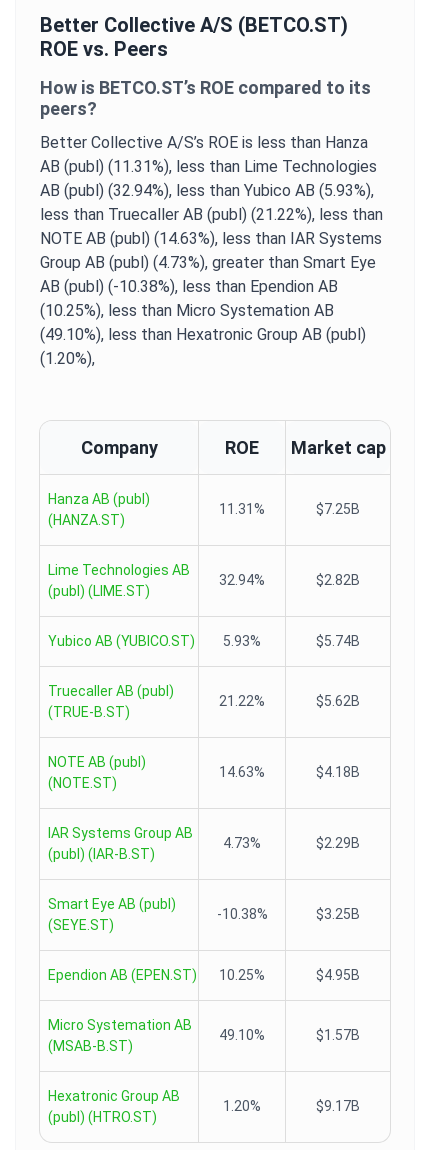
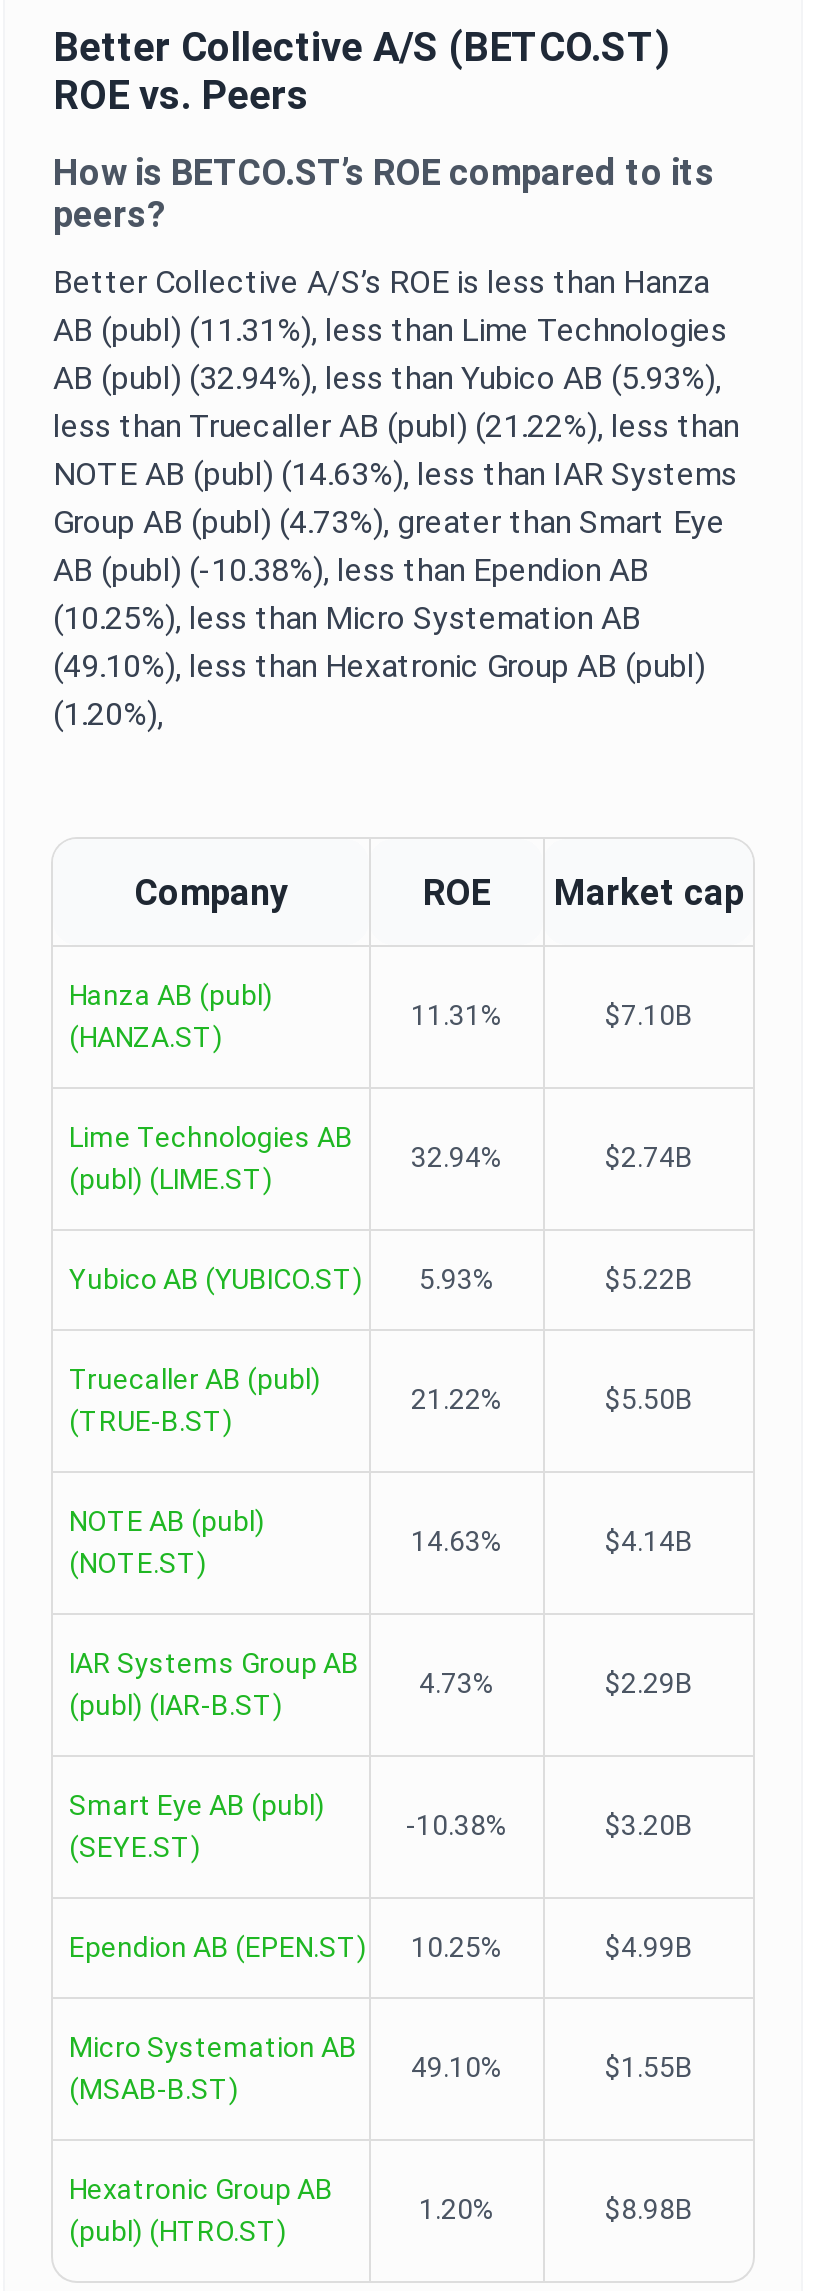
[316,501,360,517] $7.25B -> [605,999,693,1031] $7.10B
[316,572,360,588] $2.82B -> [605,1141,693,1173] $2.74B
[316,633,360,649] $5.74B -> [605,1263,693,1295] $5.22B
[316,693,360,709] $5.62B -> [605,1383,693,1415] $5.50B
[316,764,360,780] $4.18B -> [605,1525,693,1557] $4.14B
[316,906,360,922] $3.25B -> [605,1809,693,1841] $3.20B
[316,967,360,983] $4.95B -> [605,1931,693,1963] $4.99B
[316,1027,360,1043] $1.57B -> [605,2051,693,2083] $1.55B
[316,1098,360,1114] $9.17B -> [605,2193,693,2225] $8.98B

